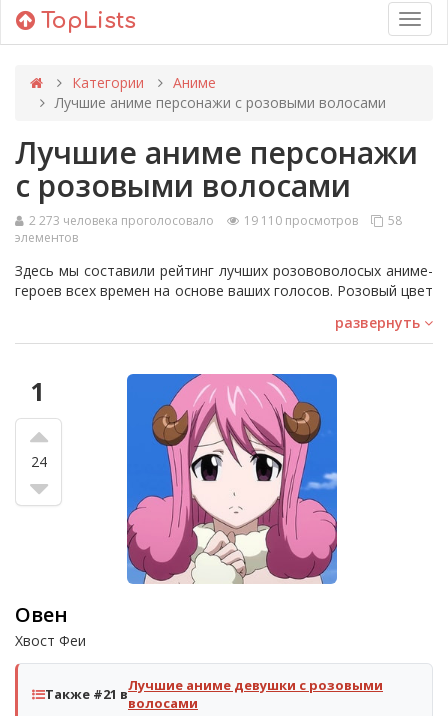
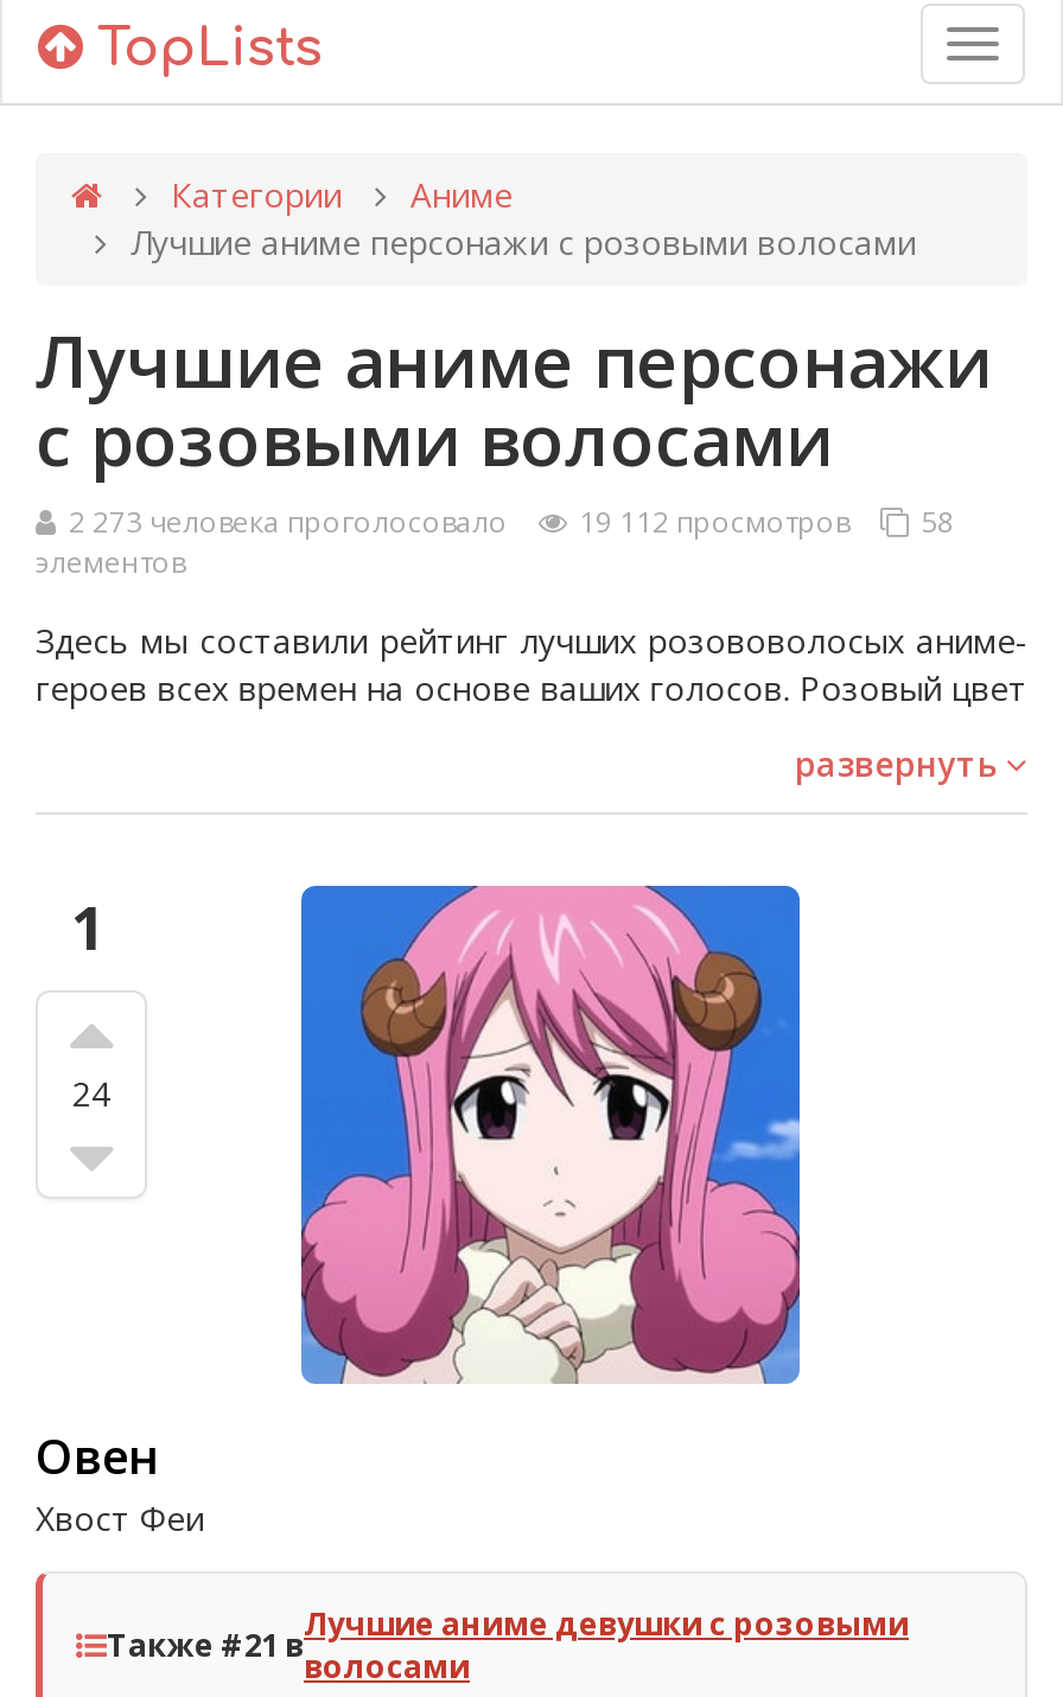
[26,212,402,229] 2 273 человека проголосовало 19 110 просмотров 58 -> [62,502,954,542] 2 273 человека проголосовало 19 112 просмотров 58

